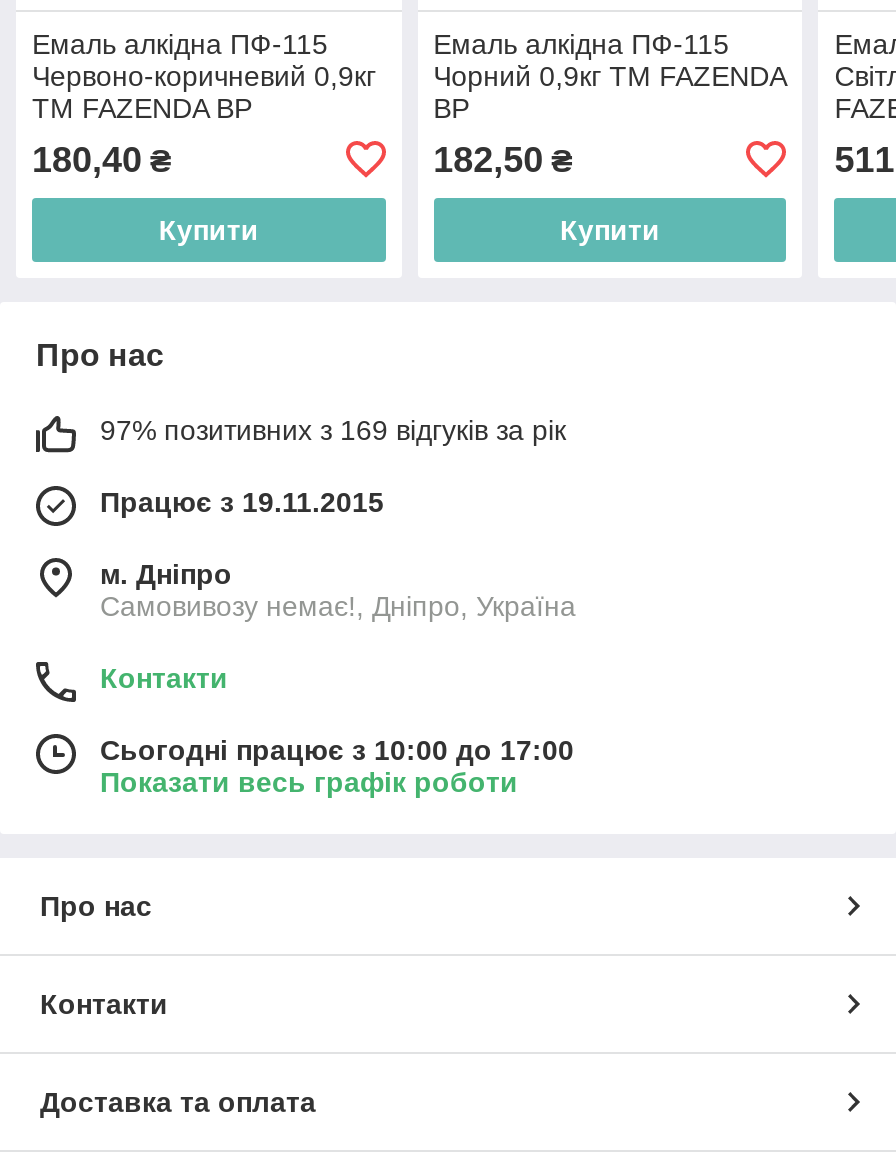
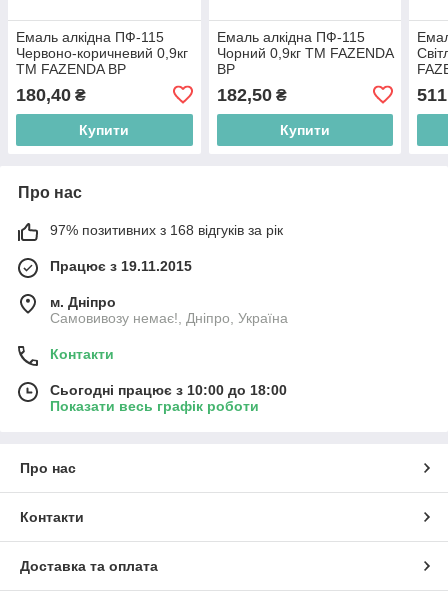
[100,414,566,446] 97% позитивних з 169 відгуків за рік -> [50,222,283,238] 97% позитивних з 168 відгуків за рік
[100,734,574,766] Сьогодні працює з 10:00 до 17:00 -> [50,382,287,398] Сьогодні працює з 10:00 до 18:00

